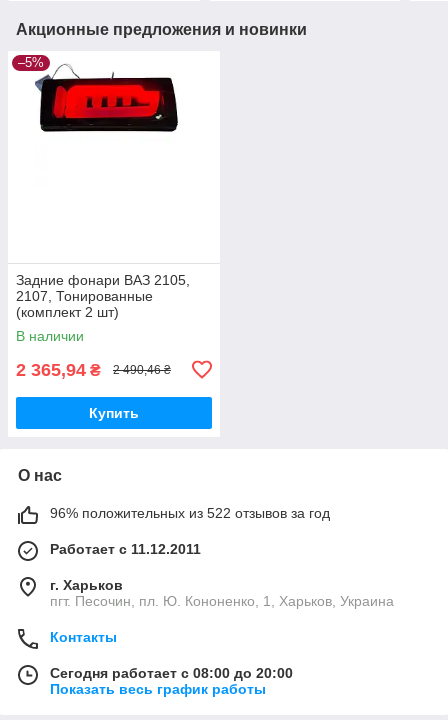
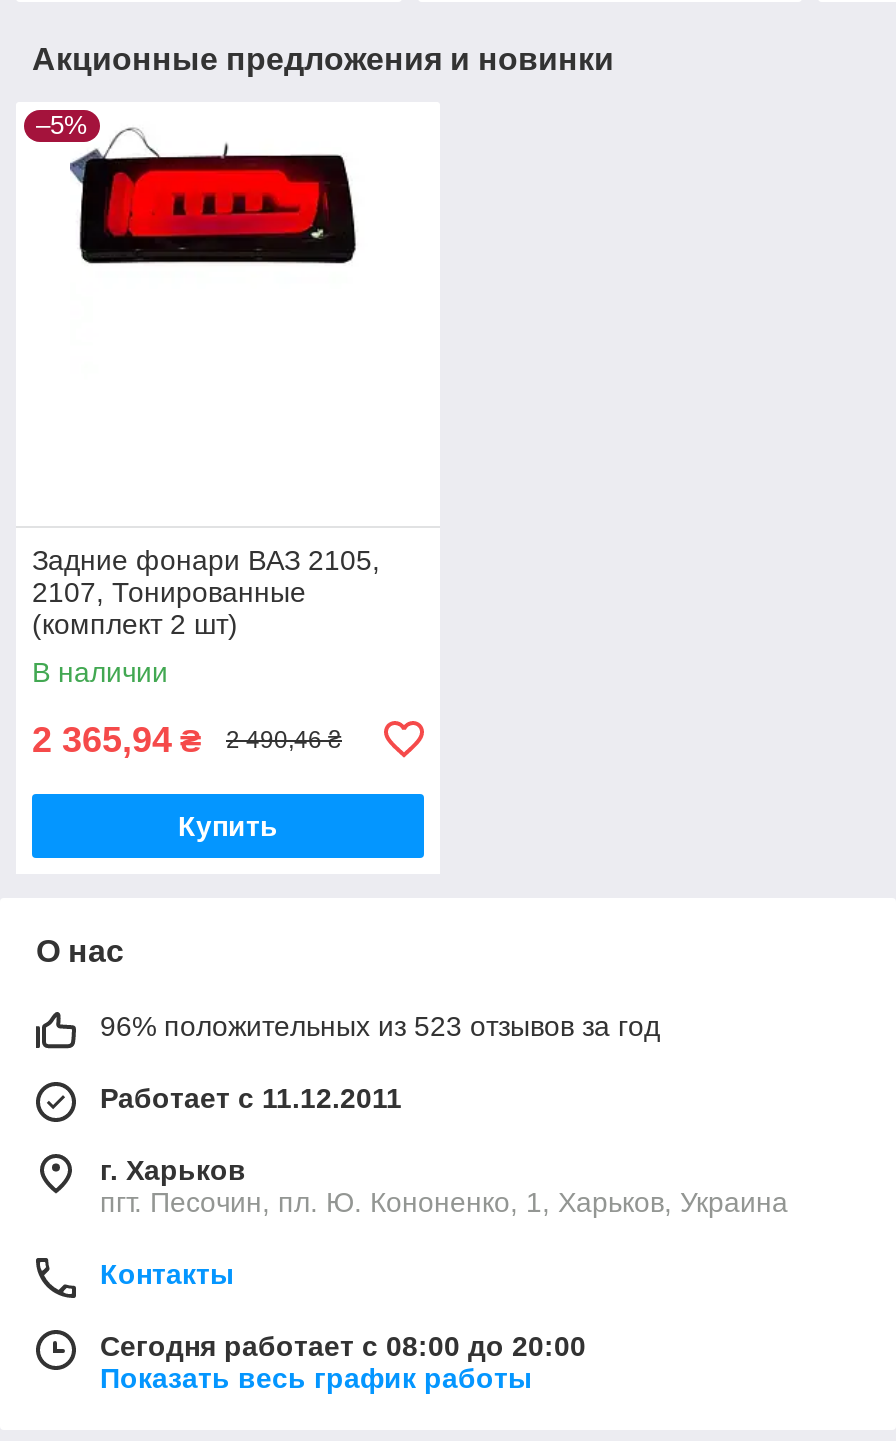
[50,505,330,521] 96% положительных из 522 отзывов за год -> [100,1010,660,1042] 96% положительных из 523 отзывов за год

